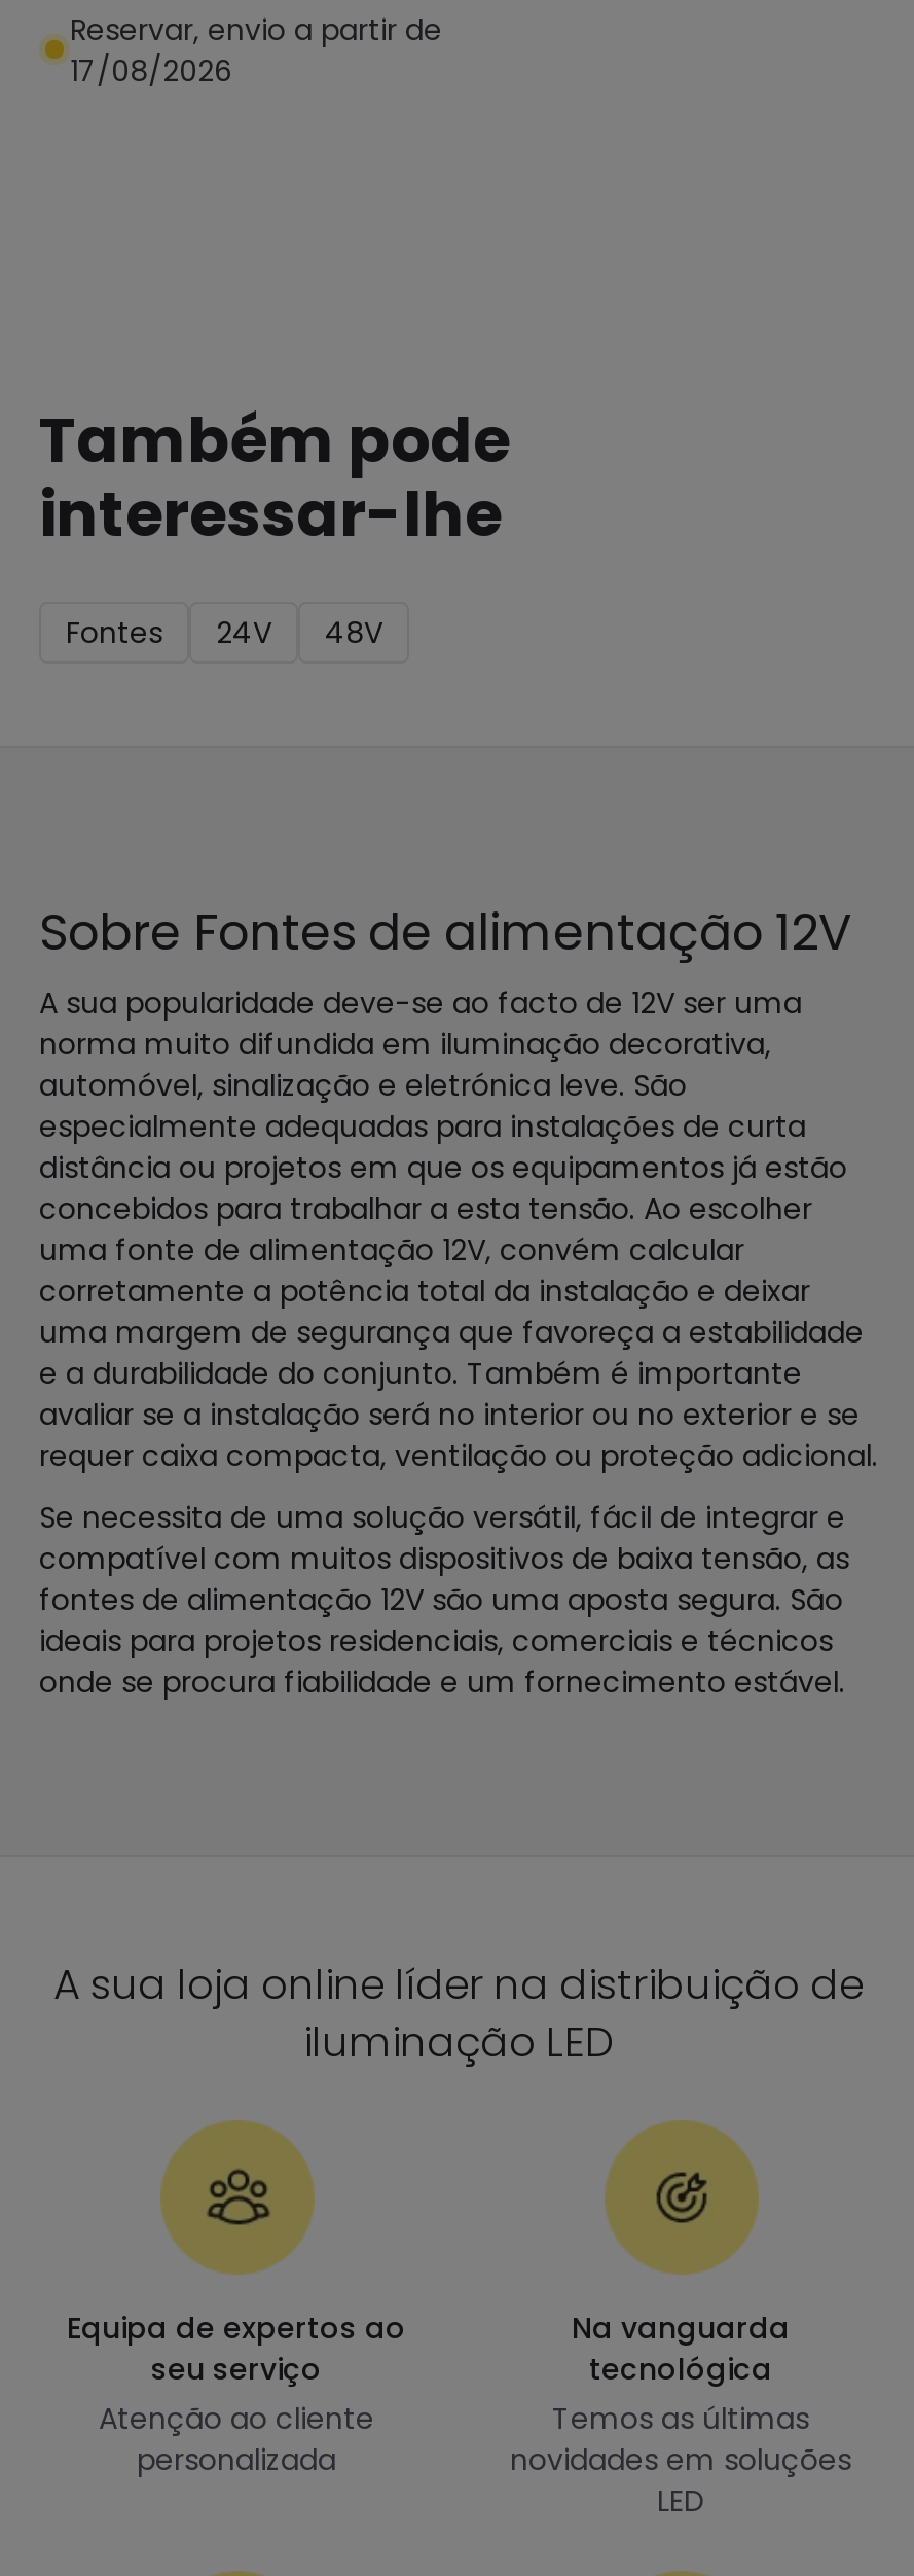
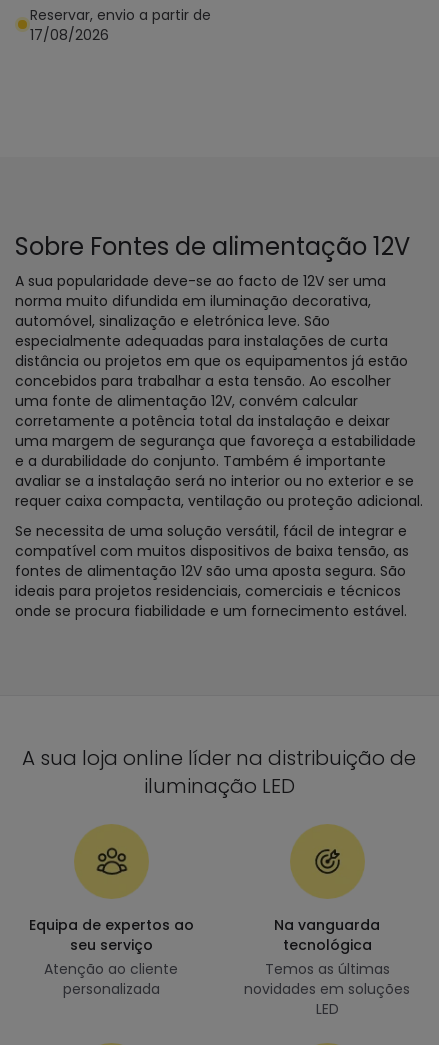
[39,398,510,653] Também pode | interessar-lhe | Fontes | 24V | 48V -> none

